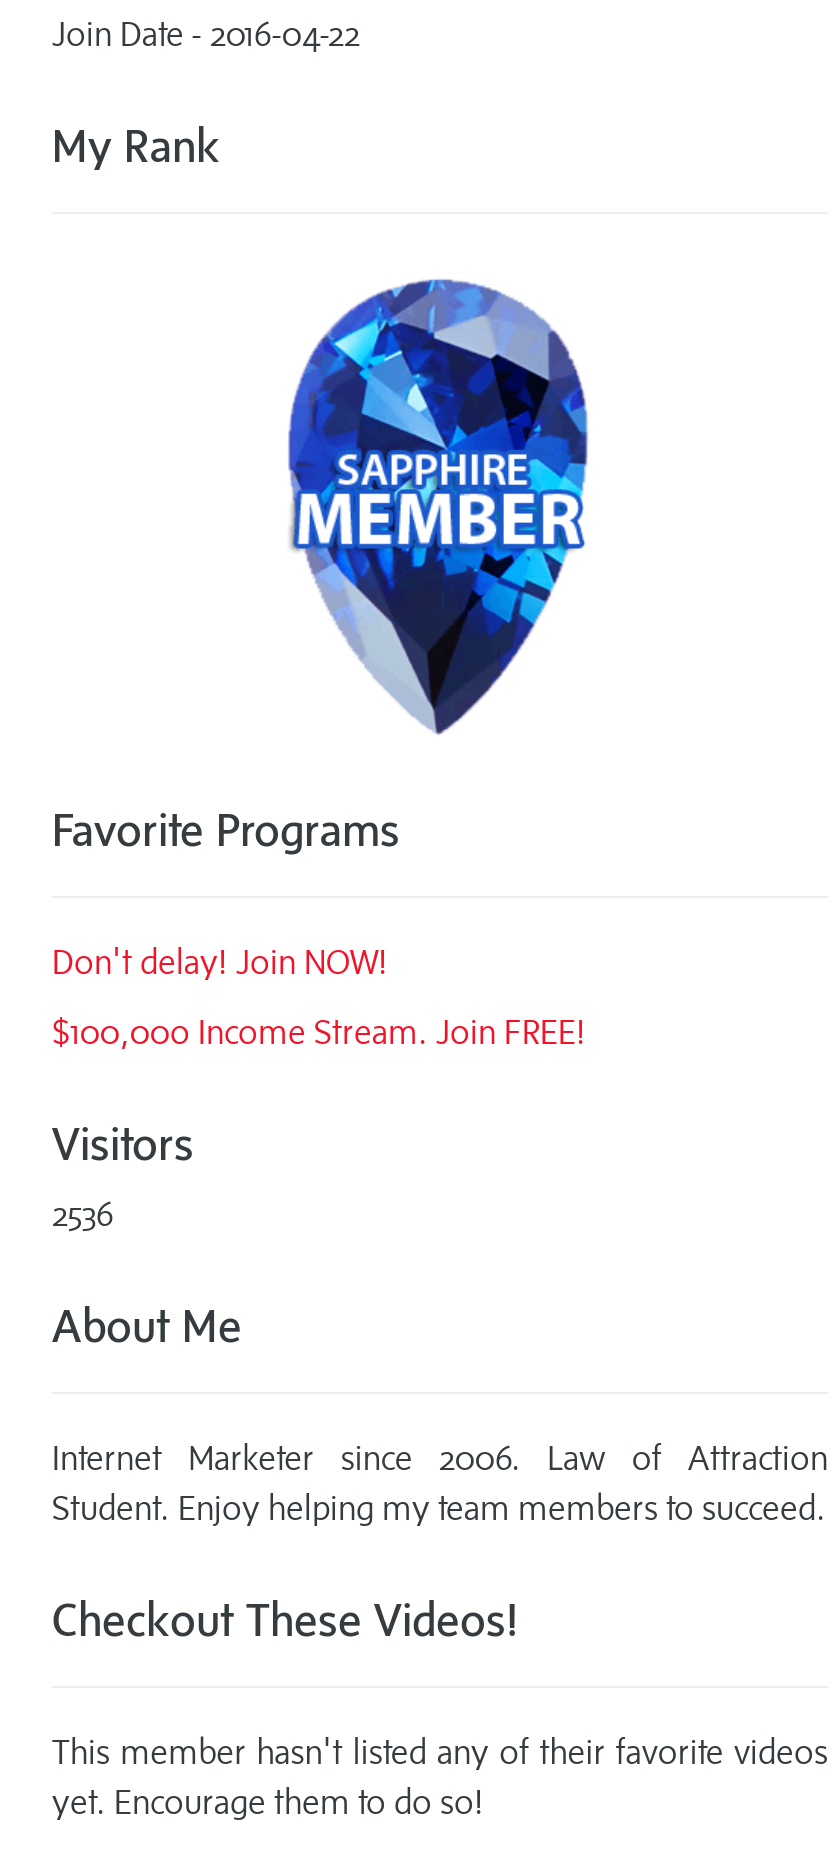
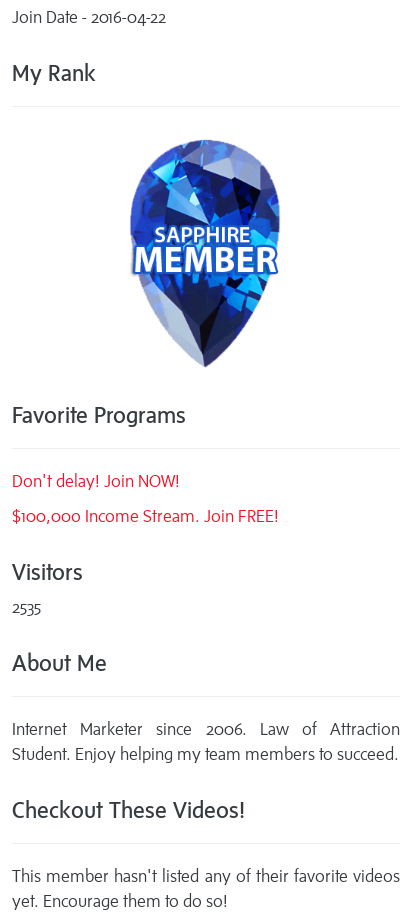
[52,1194,114,1234] 2536 -> [12,597,41,617] 2535

